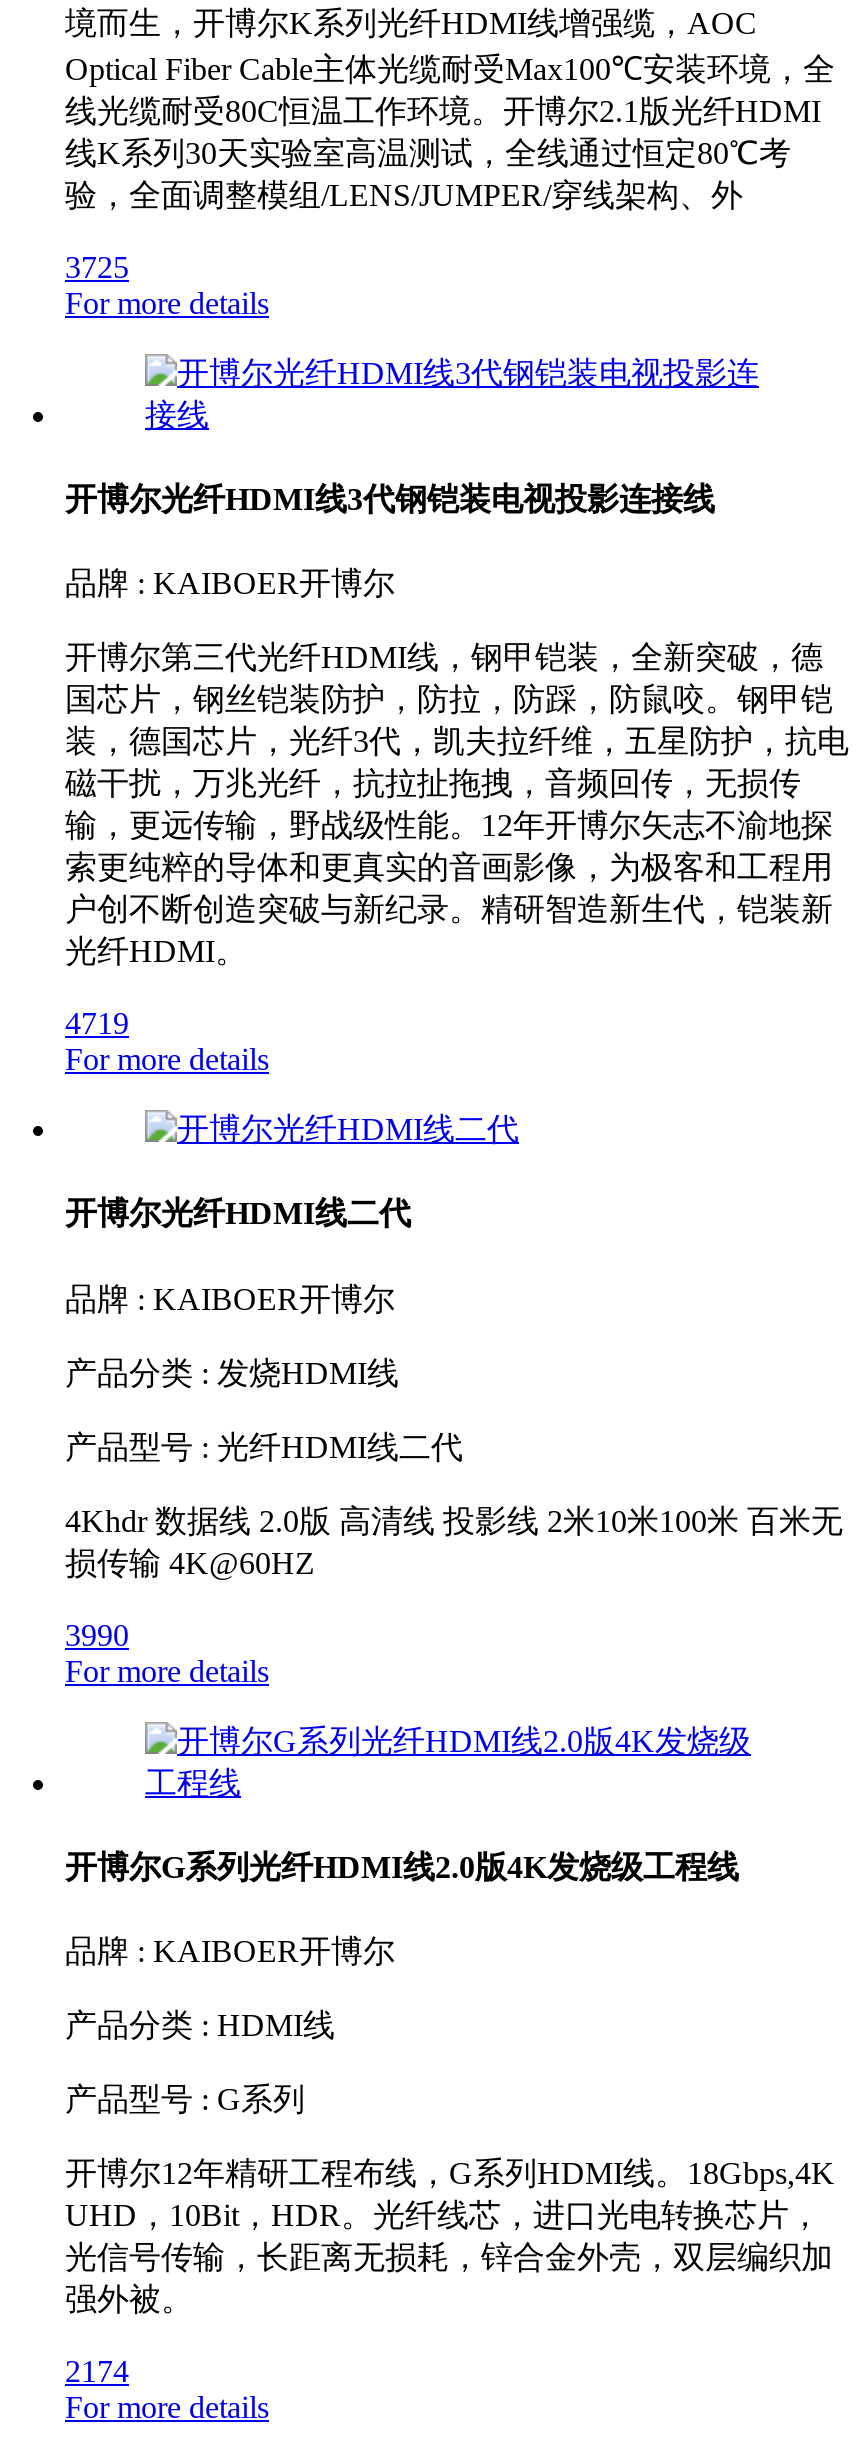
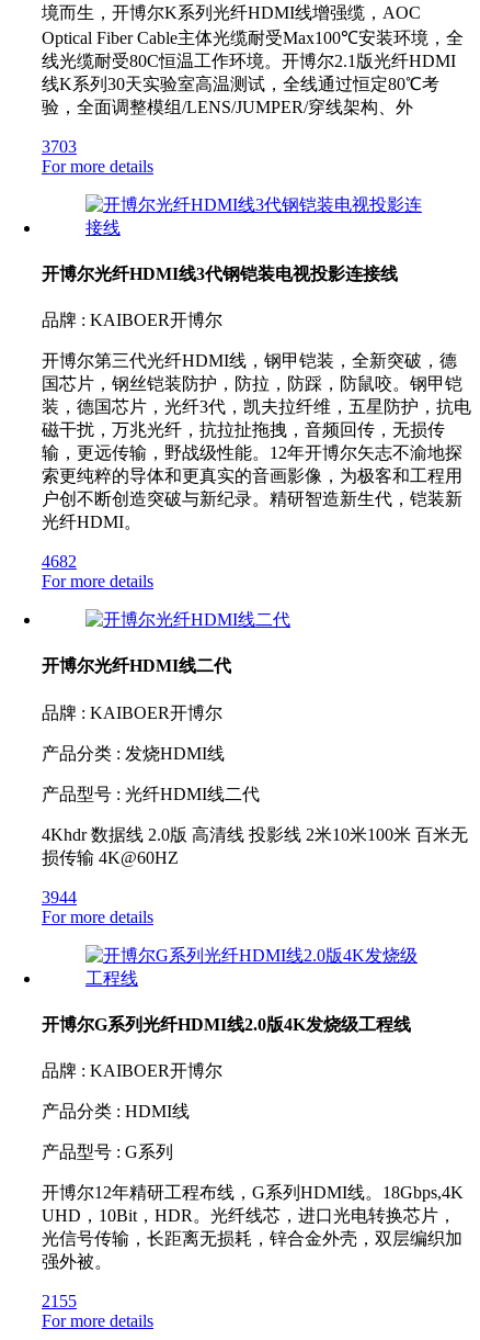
[65,249,129,283] 3725 -> [42,137,77,155] 3703
[65,1006,129,1040] 4719 -> [42,552,77,571] 4682
[65,1617,129,1651] 3990 -> [42,888,77,906] 3944
[65,2354,129,2388] 2174 -> [42,1292,77,1311] 2155

